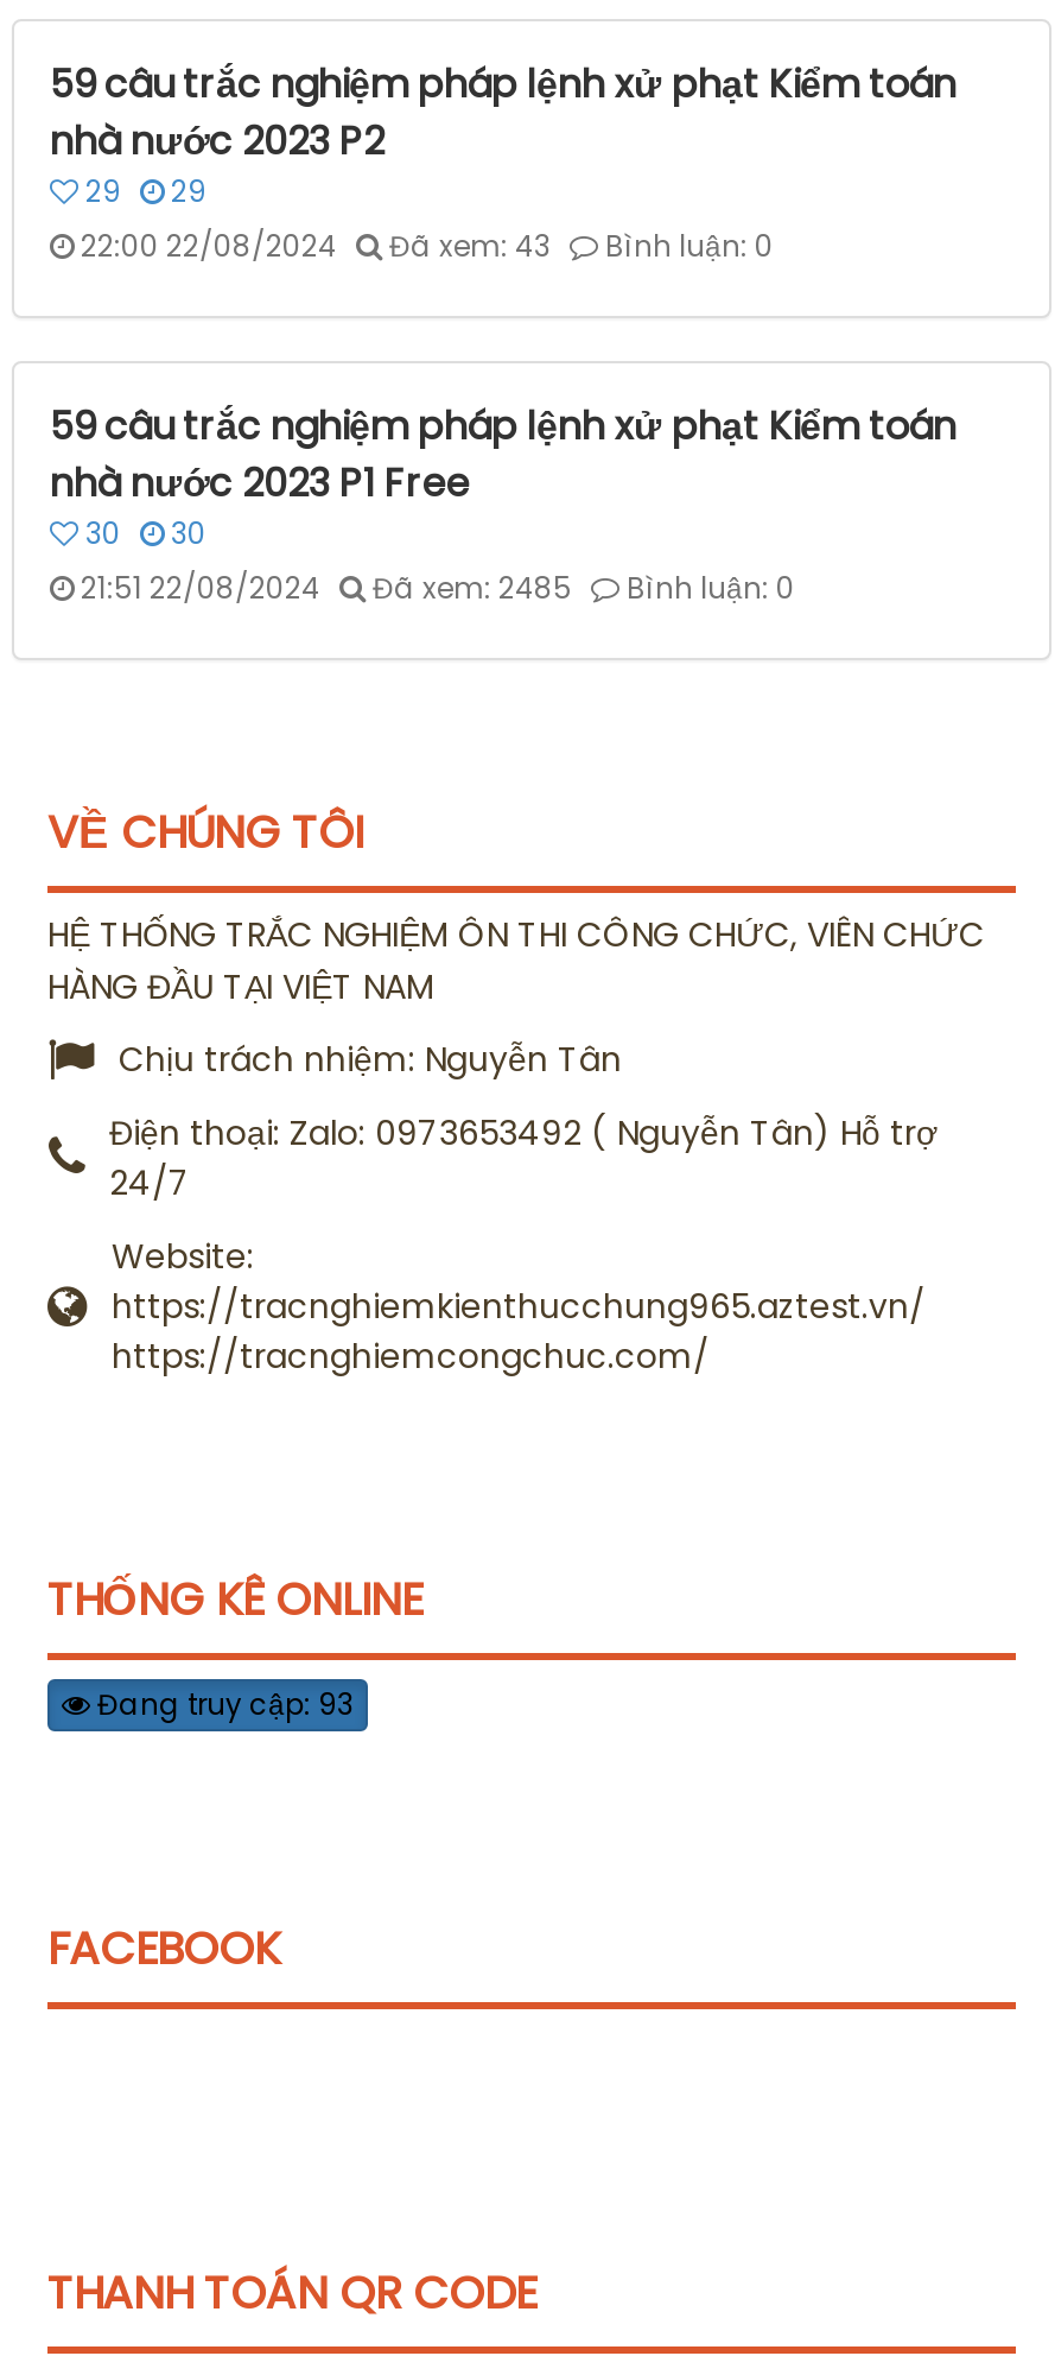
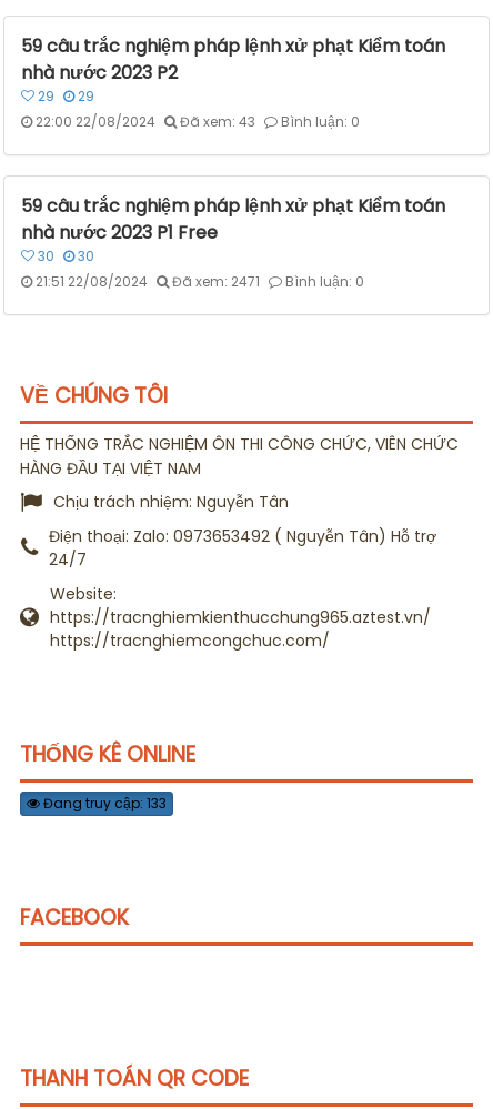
[81,569,795,609] 21:51 22/08/2024 Đã xem: 2485 Bình luận: 0 -> [36,273,364,291] 21:51 22/08/2024 Đã xem: 2471 Bình luận: 0
[90,1683,354,1723] Đang truy cập: 93 -> [40,793,167,812] Đang truy cập: 133

